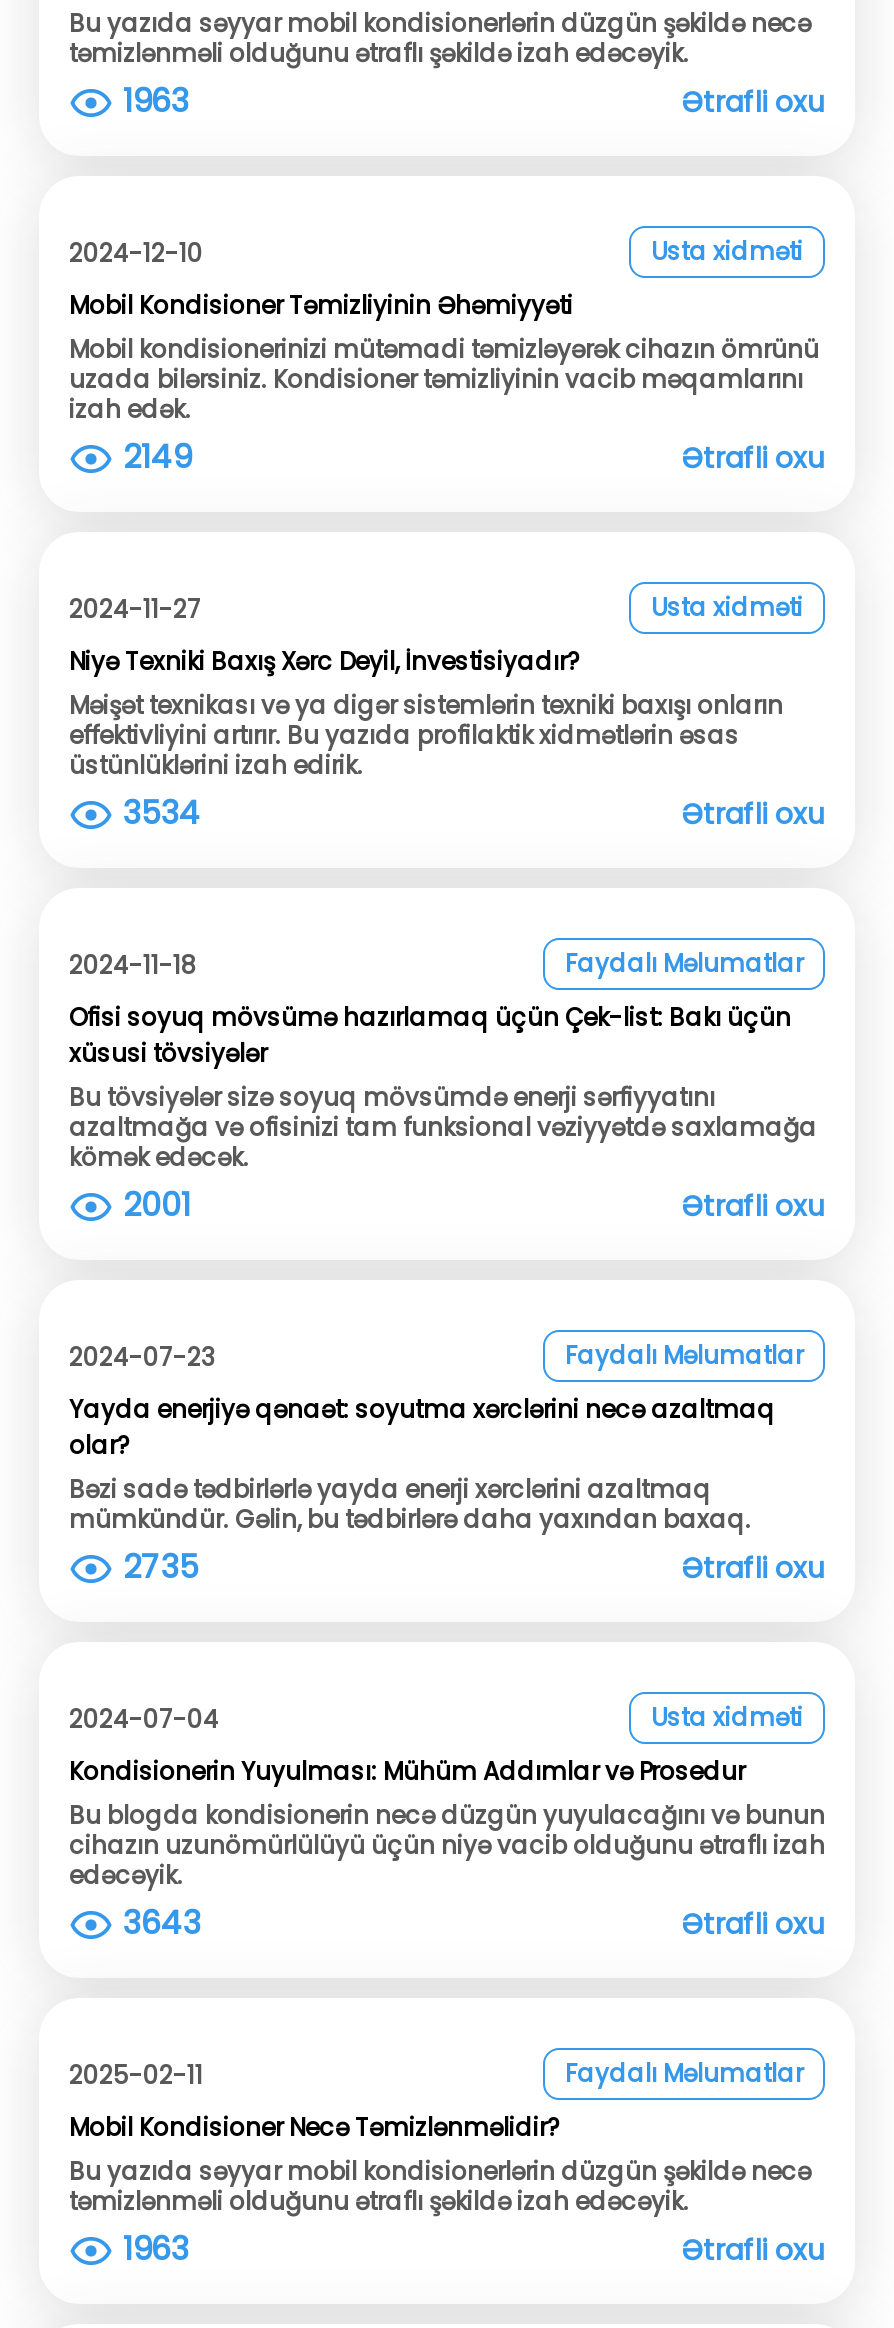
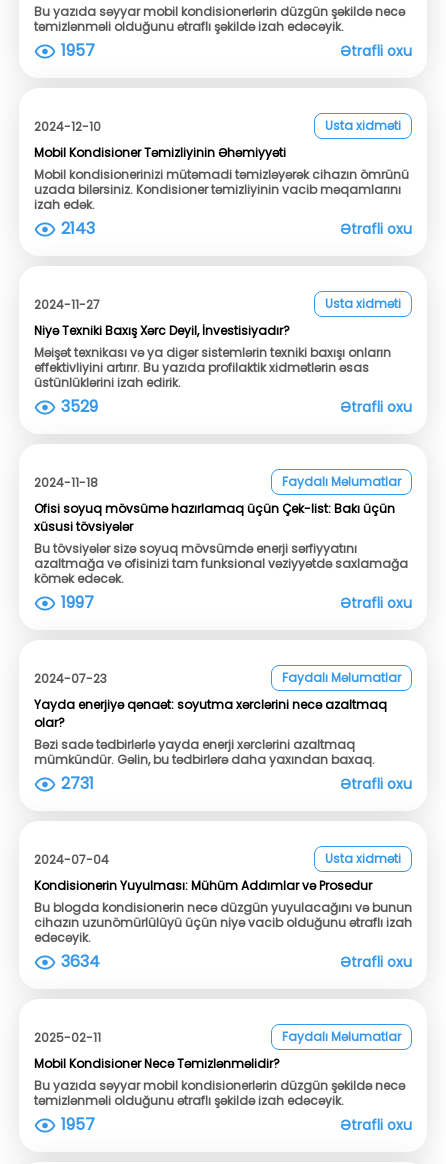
[123,78,189,124] 1963 -> [61,39,95,62] 1957
[123,434,191,480] 2149 -> [61,217,95,240] 2143
[123,790,201,836] 3534 -> [61,395,98,418] 3529
[123,1182,191,1228] 2001 -> [61,591,94,614] 1997
[123,1544,199,1590] 2735 -> [61,772,94,795] 2731
[123,1900,201,1946] 3643 -> [61,950,100,973] 3634
[123,2226,189,2272] 1963 -> [61,1113,95,1136] 1957

